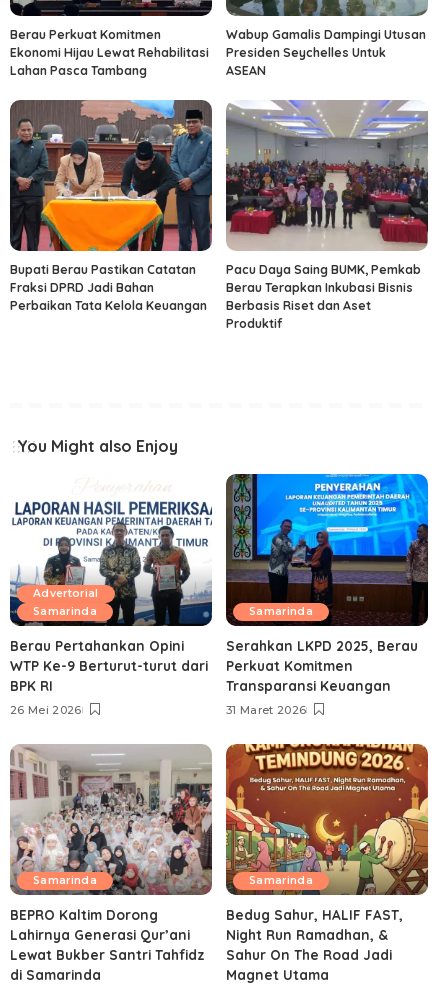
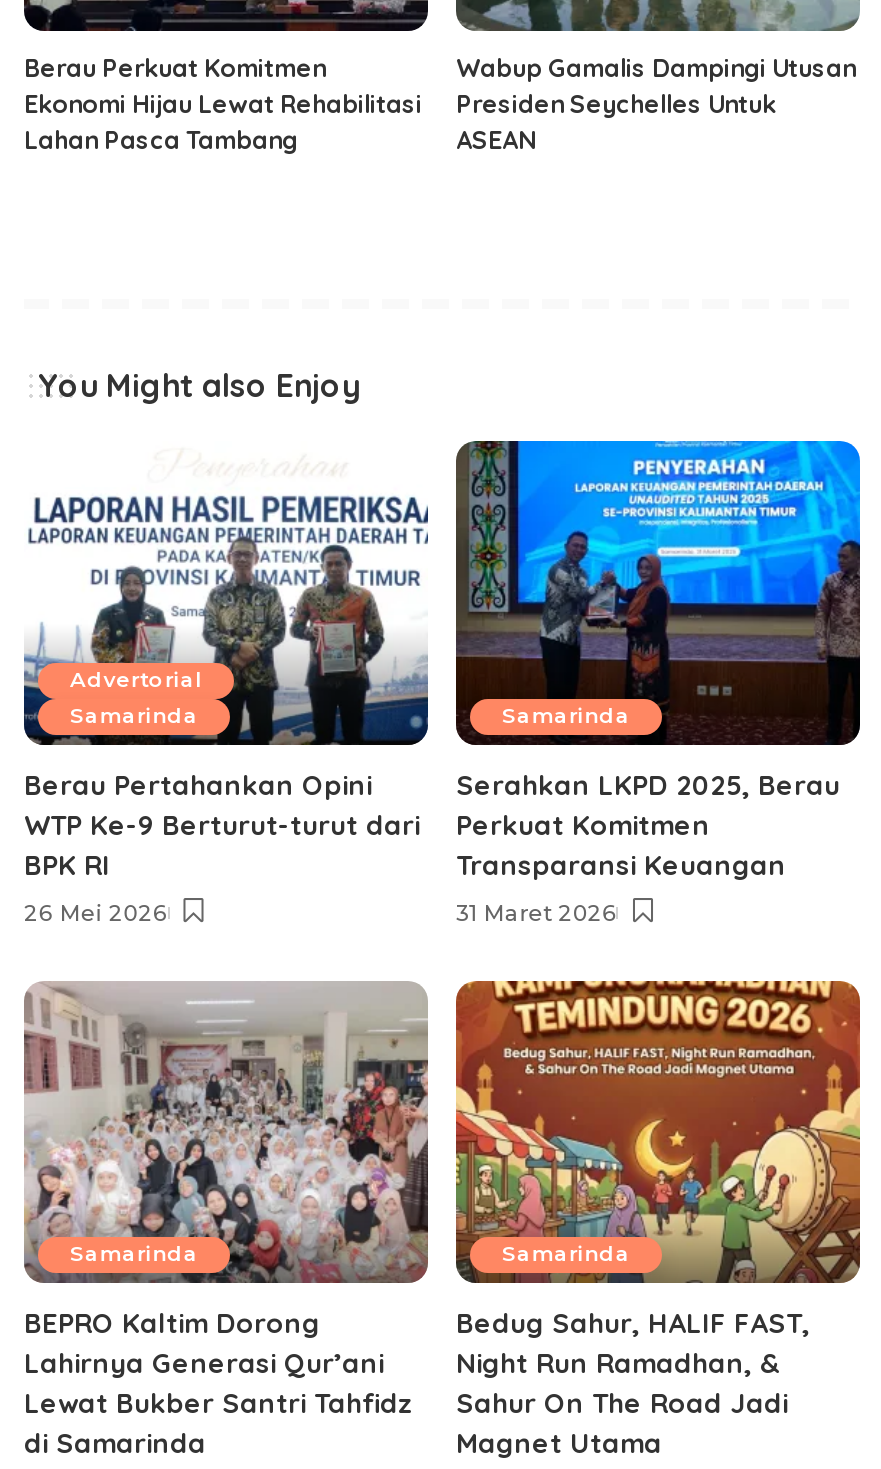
[10,99,213,313] [image] | Bupati Berau Pastikan Catatan | Fraksi DPRD Jadi Bahan | Perbaikan Tata Kelola Keuangan -> none
[226,99,428,331] [image] | Pacu Daya Saing BUMK, Pemkab | Berau Terapkan Inkubasi Bisnis | Berbasis Riset dan Aset | Produktif -> none

